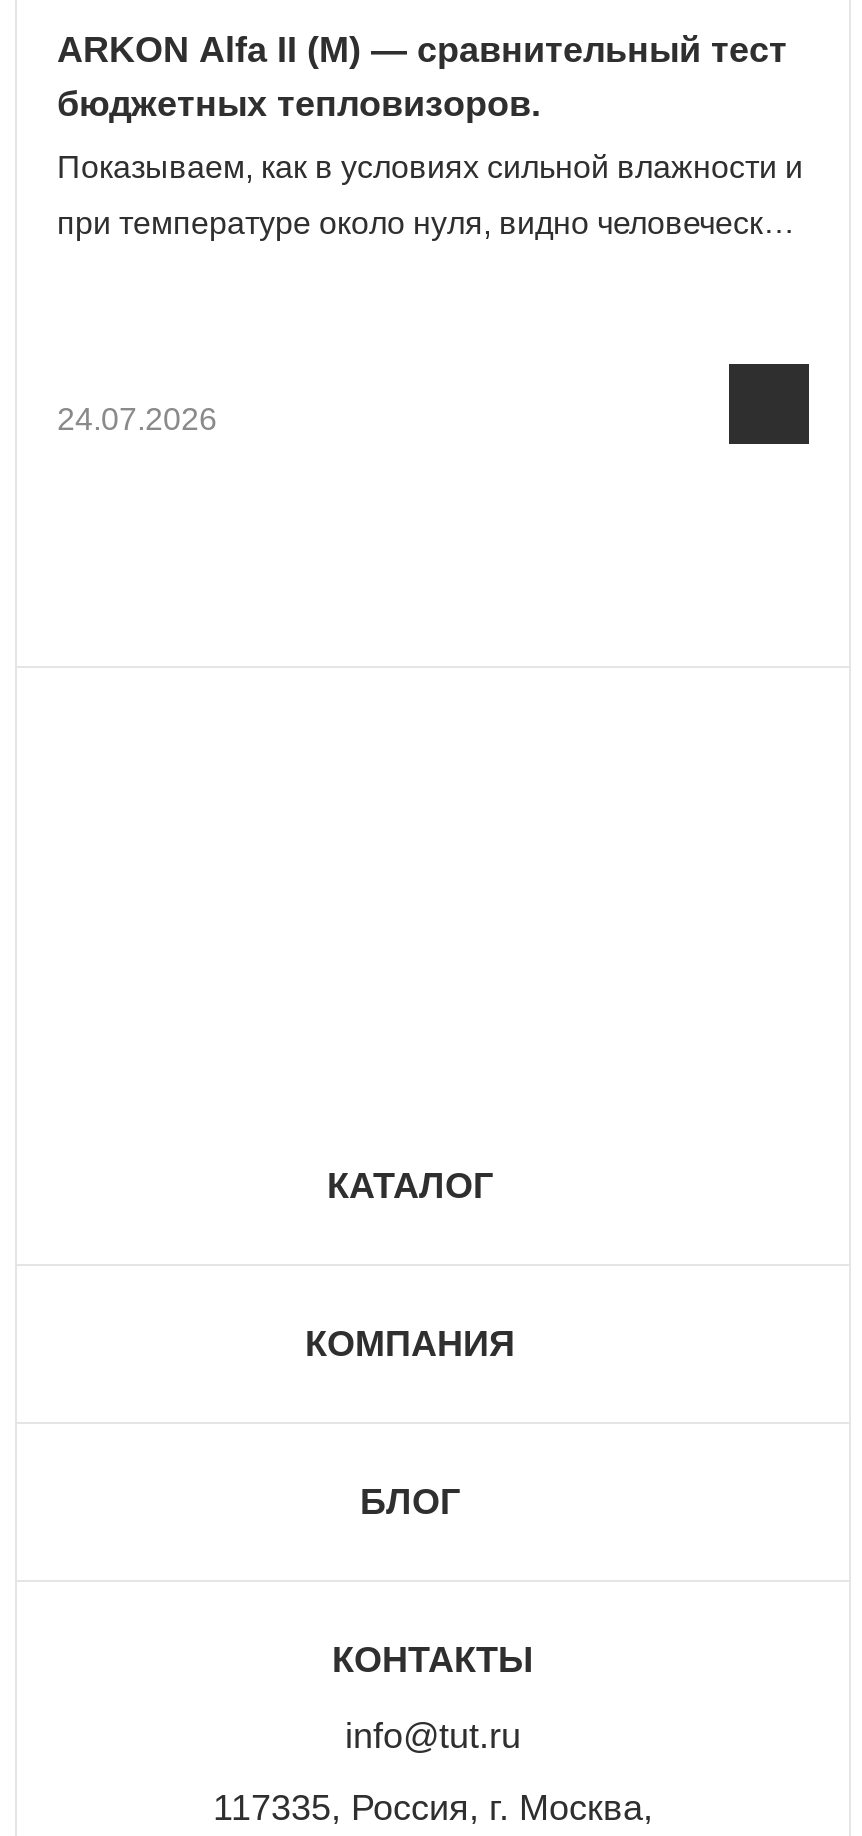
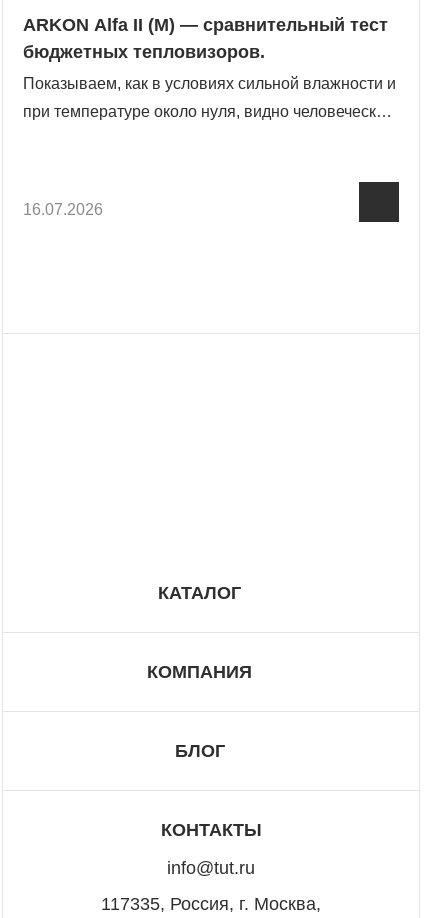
[57,402,217,436] 24.07.2026 -> [23,201,103,218] 16.07.2026

